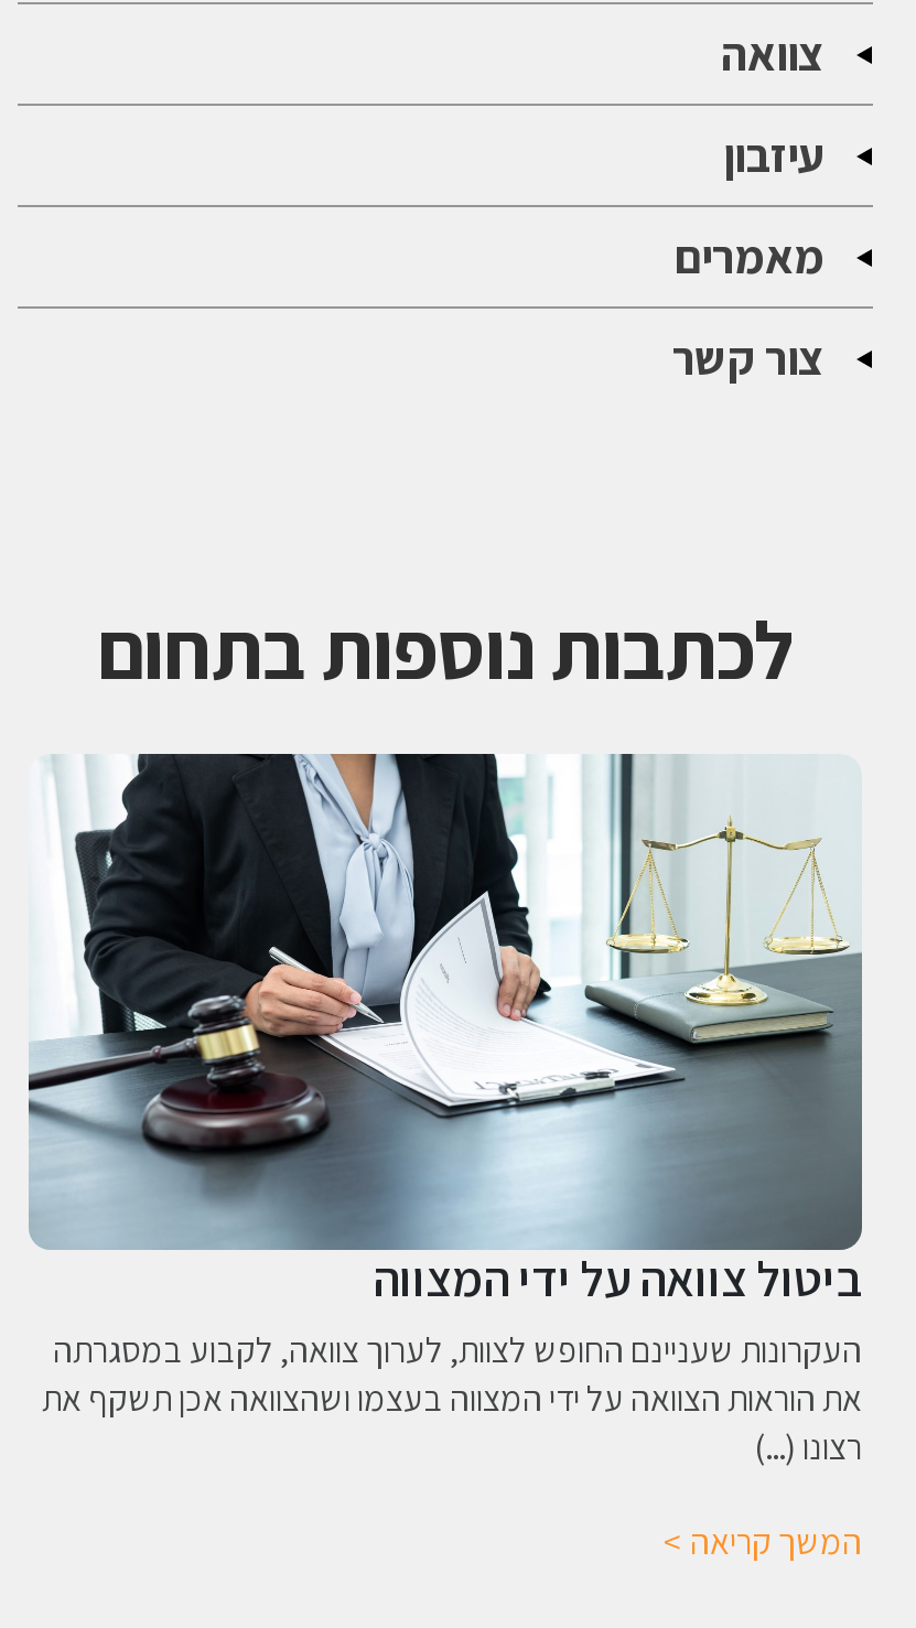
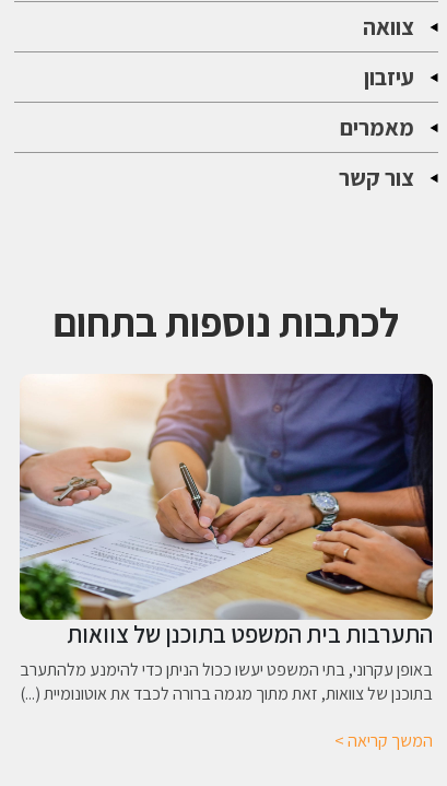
[29,752,864,1471] [image] | ביטול צוואה על ידי המצווה | העקרונות שעניינם החופש לצוות, לערוך צוואה, לקבוע במסגרתה | את הוראות הצוואה על ידי המצווה בעצמו ושהצוואה אכן תשקף את | רצונו (...) -> [19,373,434,706] [image] | התערבות בית המשפט בתוכנן של צוואות | באופן עקרוני, בתי המשפט יעשו ככול הניתן כדי להימנע מלהתערב | בתוכנן של צוואות, זאת מתוך מגמה ברורה לכבד את אוטונומיית (...)

